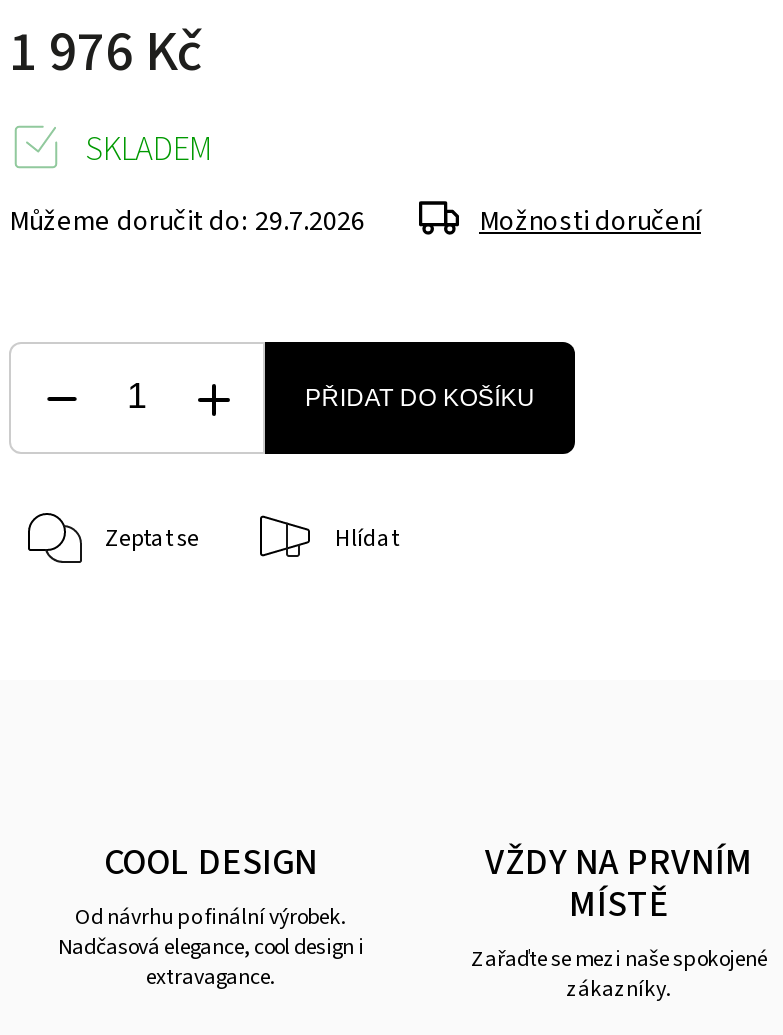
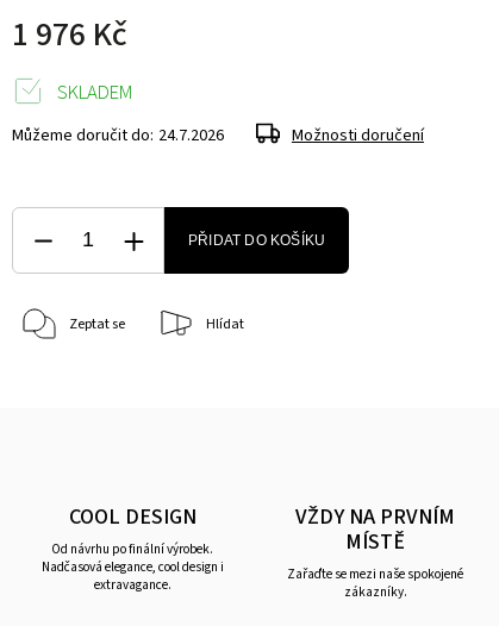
[9,201,365,241] Můžeme doručit do: 29.7.2026 -> [12,123,224,147] Můžeme doručit do: 24.7.2026

